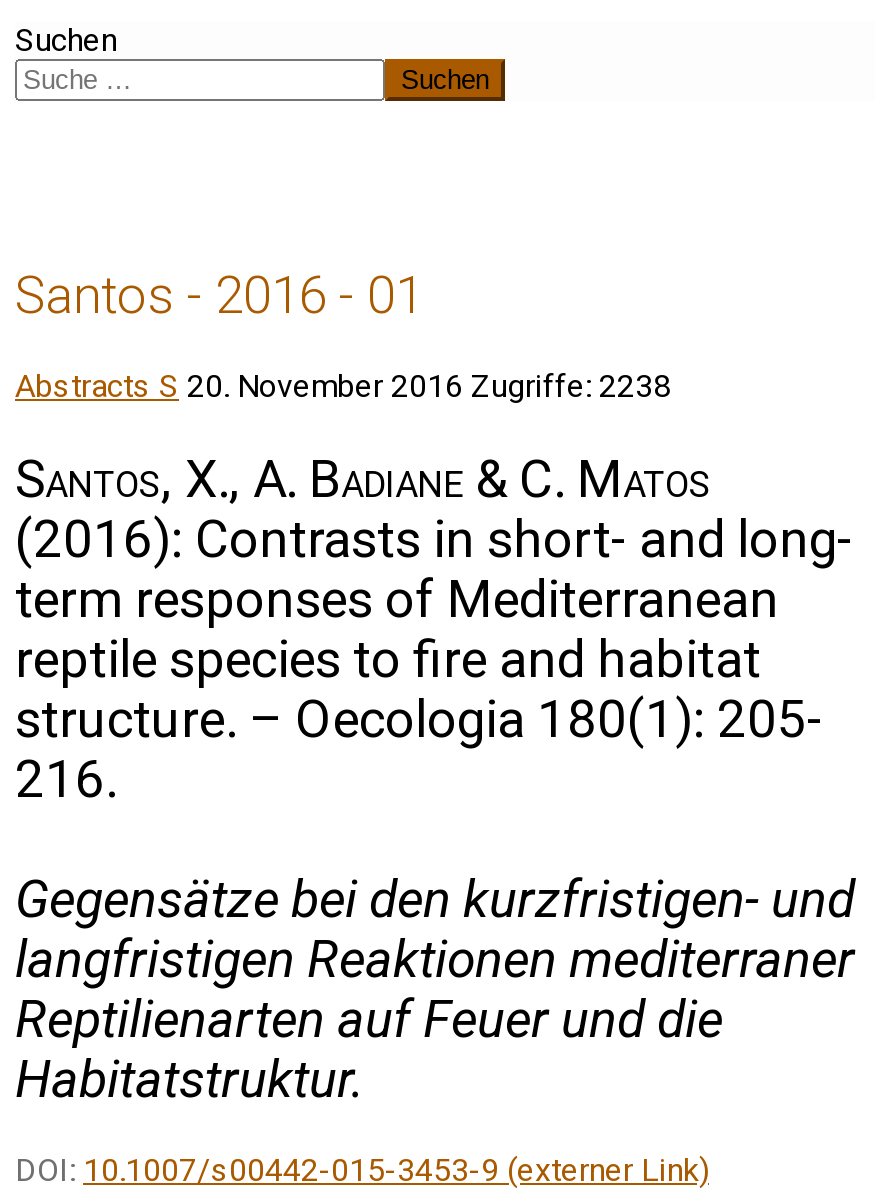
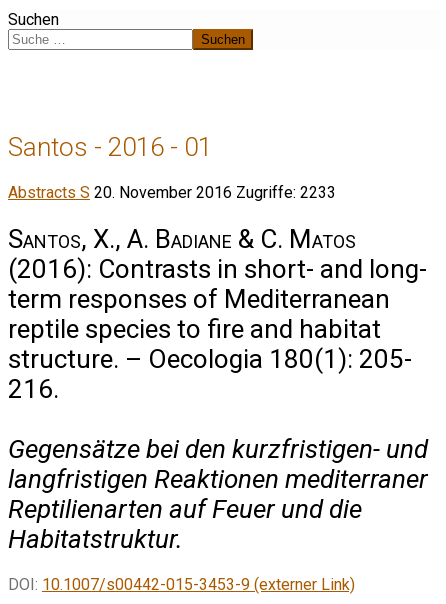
[15,367,671,405] Abstracts S 20. November 2016 Zugriffe: 2238 -> [8,183,336,202] Abstracts S 20. November 2016 Zugriffe: 2233

